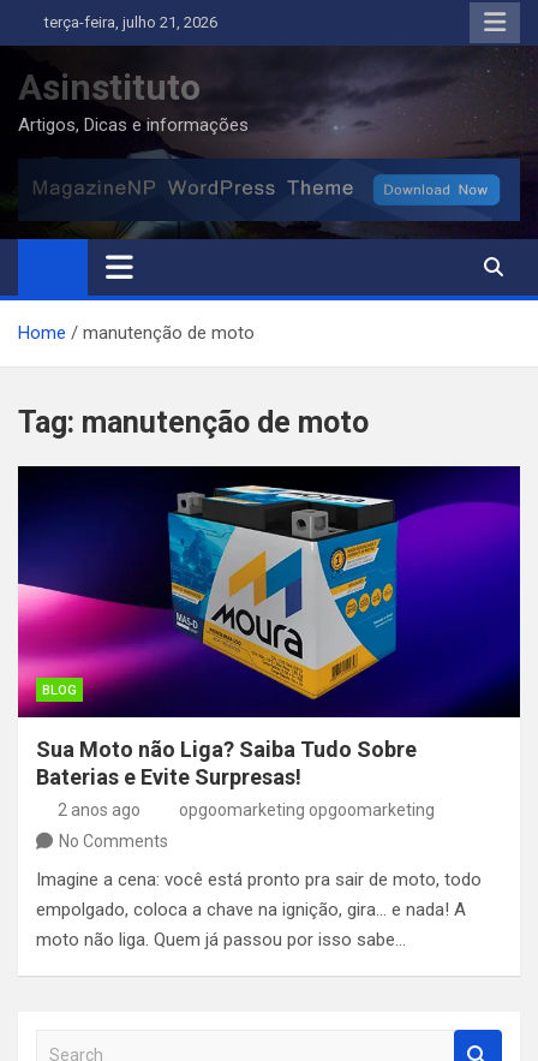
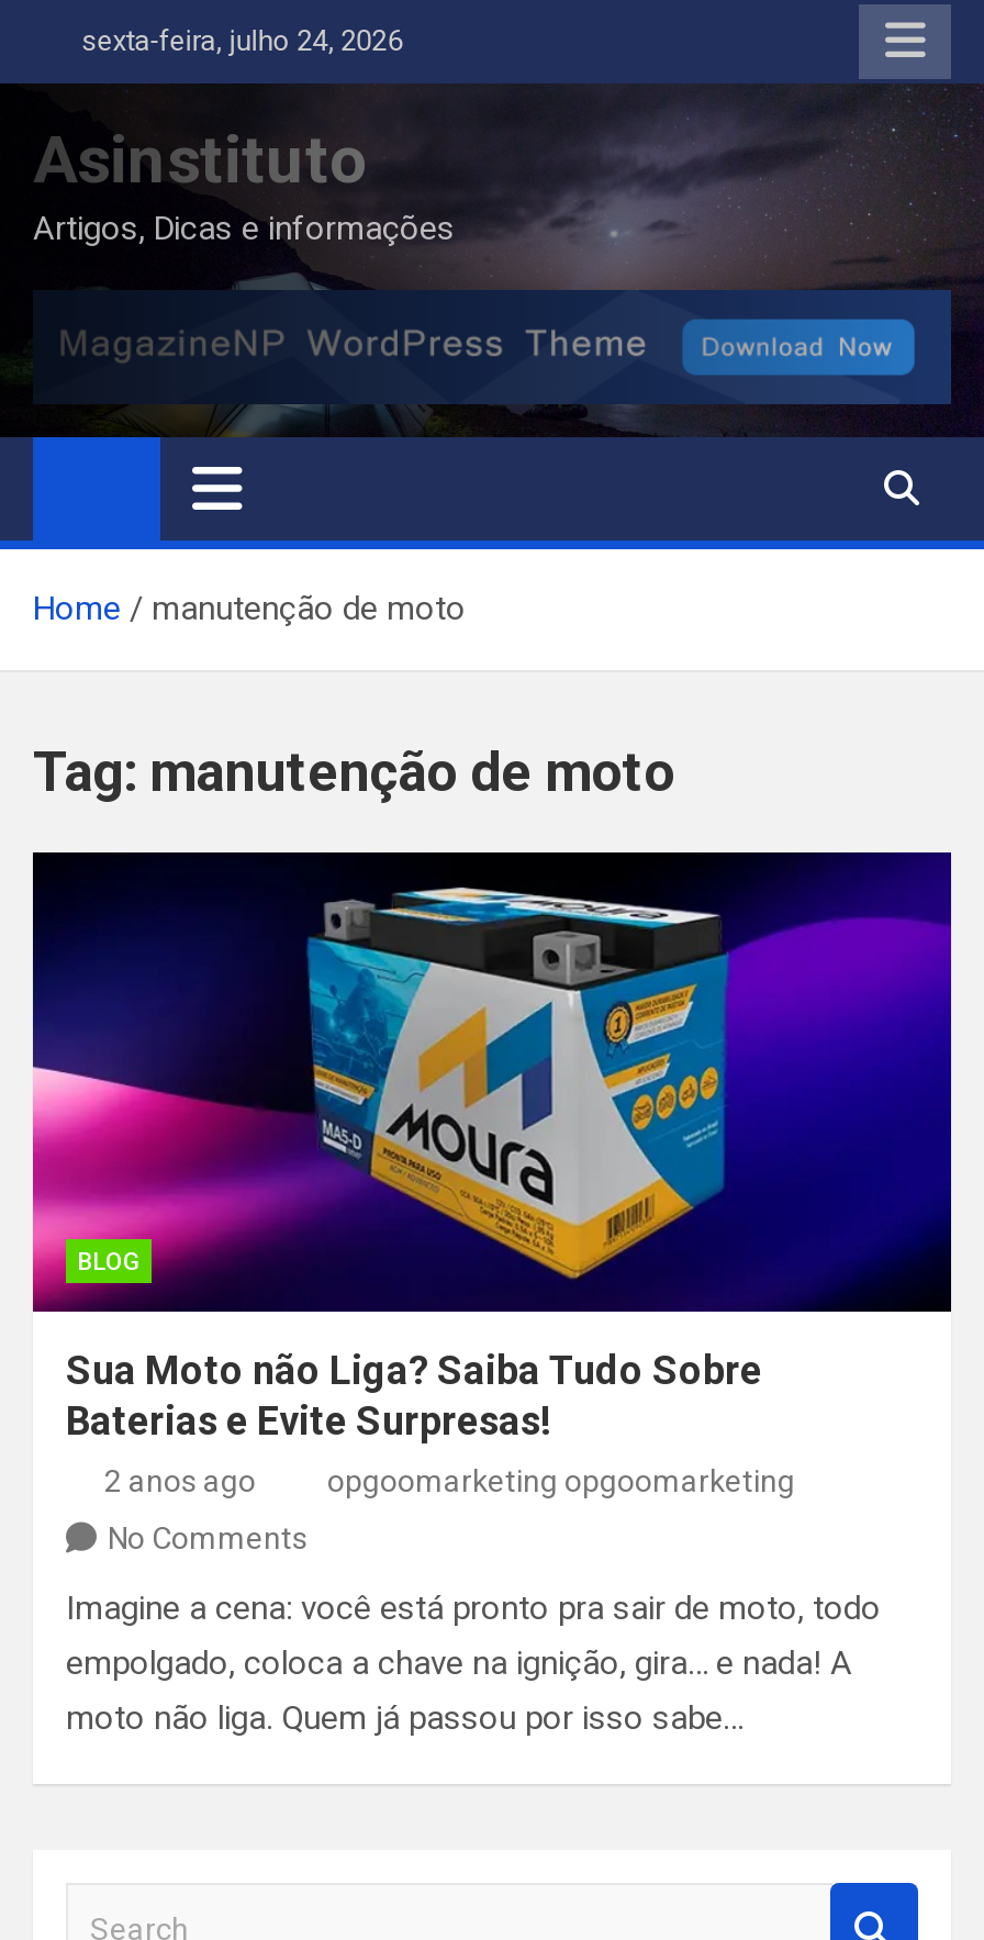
[37,13,218,31] terça-feira, julho 21, 2026 -> [69,24,402,57] sexta-feira, julho 24, 2026

